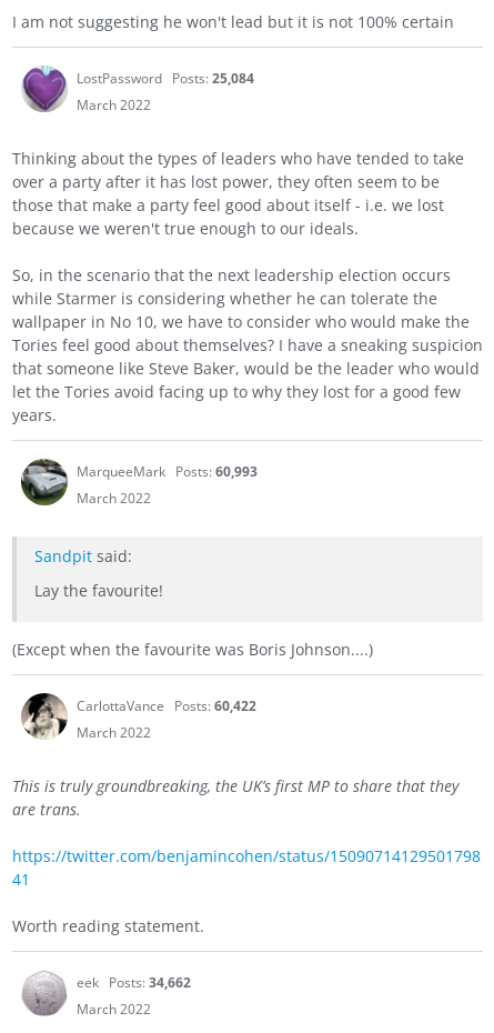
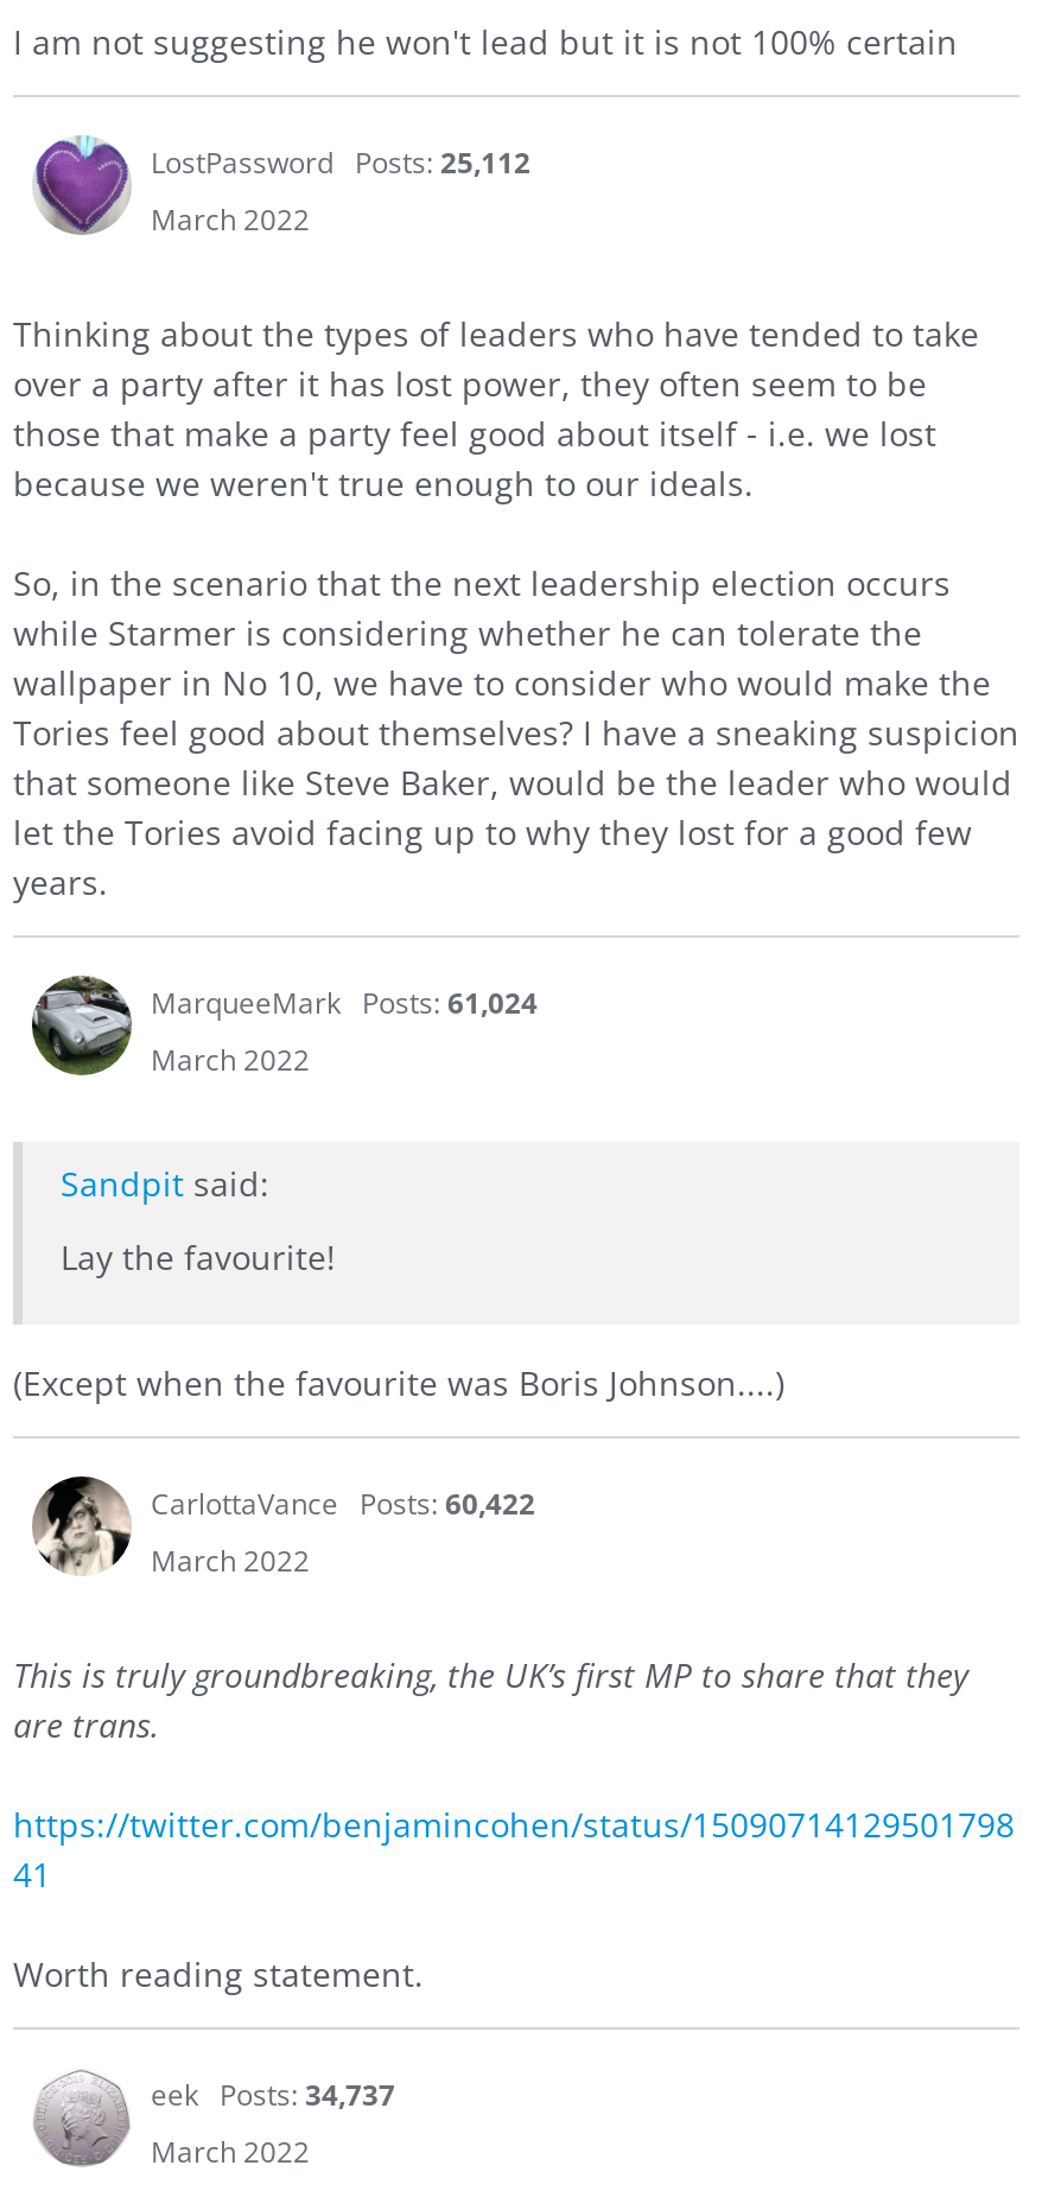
[77,69,254,88] LostPassword Posts: 25,084 -> [151,143,530,183] LostPassword Posts: 25,112
[77,462,258,481] MarqueeMark Posts: 60,993 -> [151,983,538,1023] MarqueeMark Posts: 61,024
[77,973,191,991] eek Posts: 34,662 -> [151,2074,395,2114] eek Posts: 34,737

